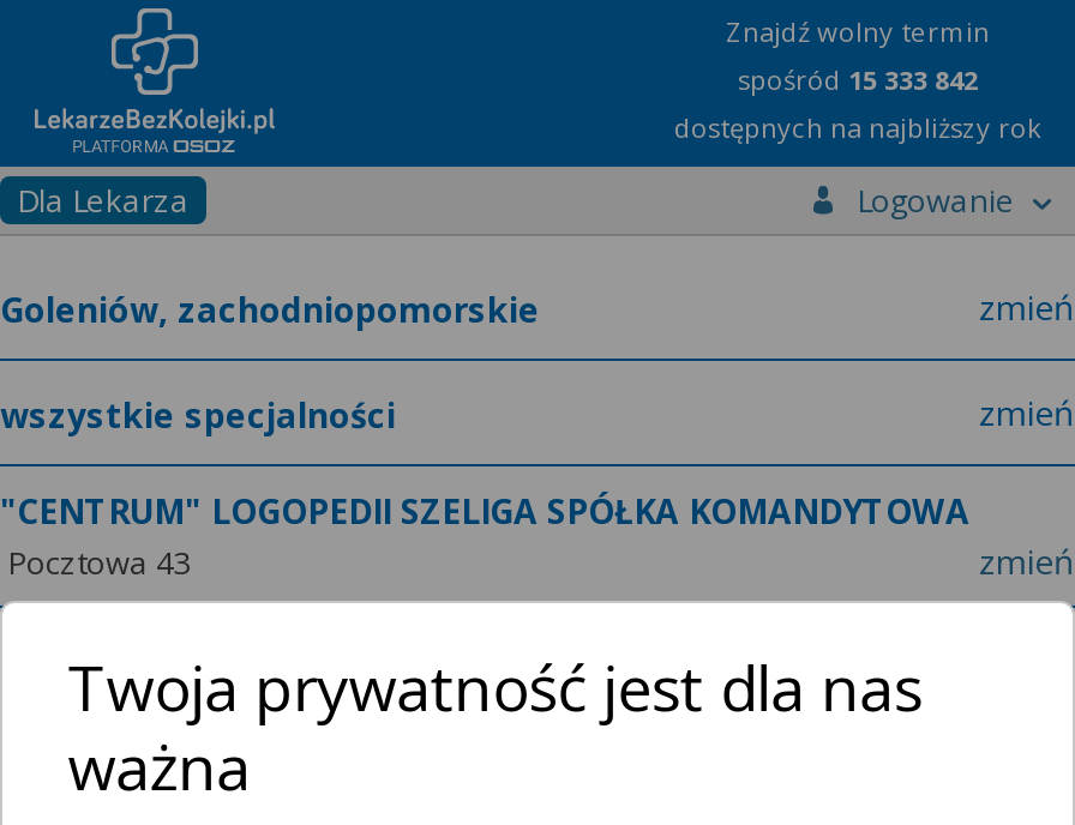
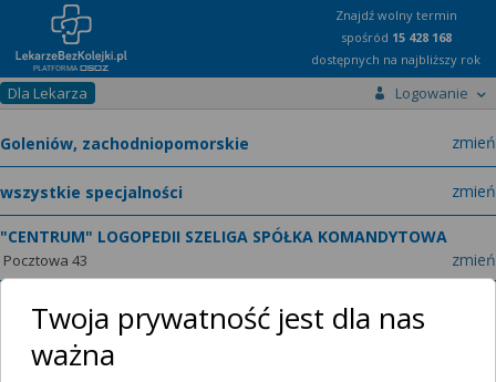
[738,61,978,97] spośród 15 333 842 -> [340,29,451,45] spośród 15 428 168

